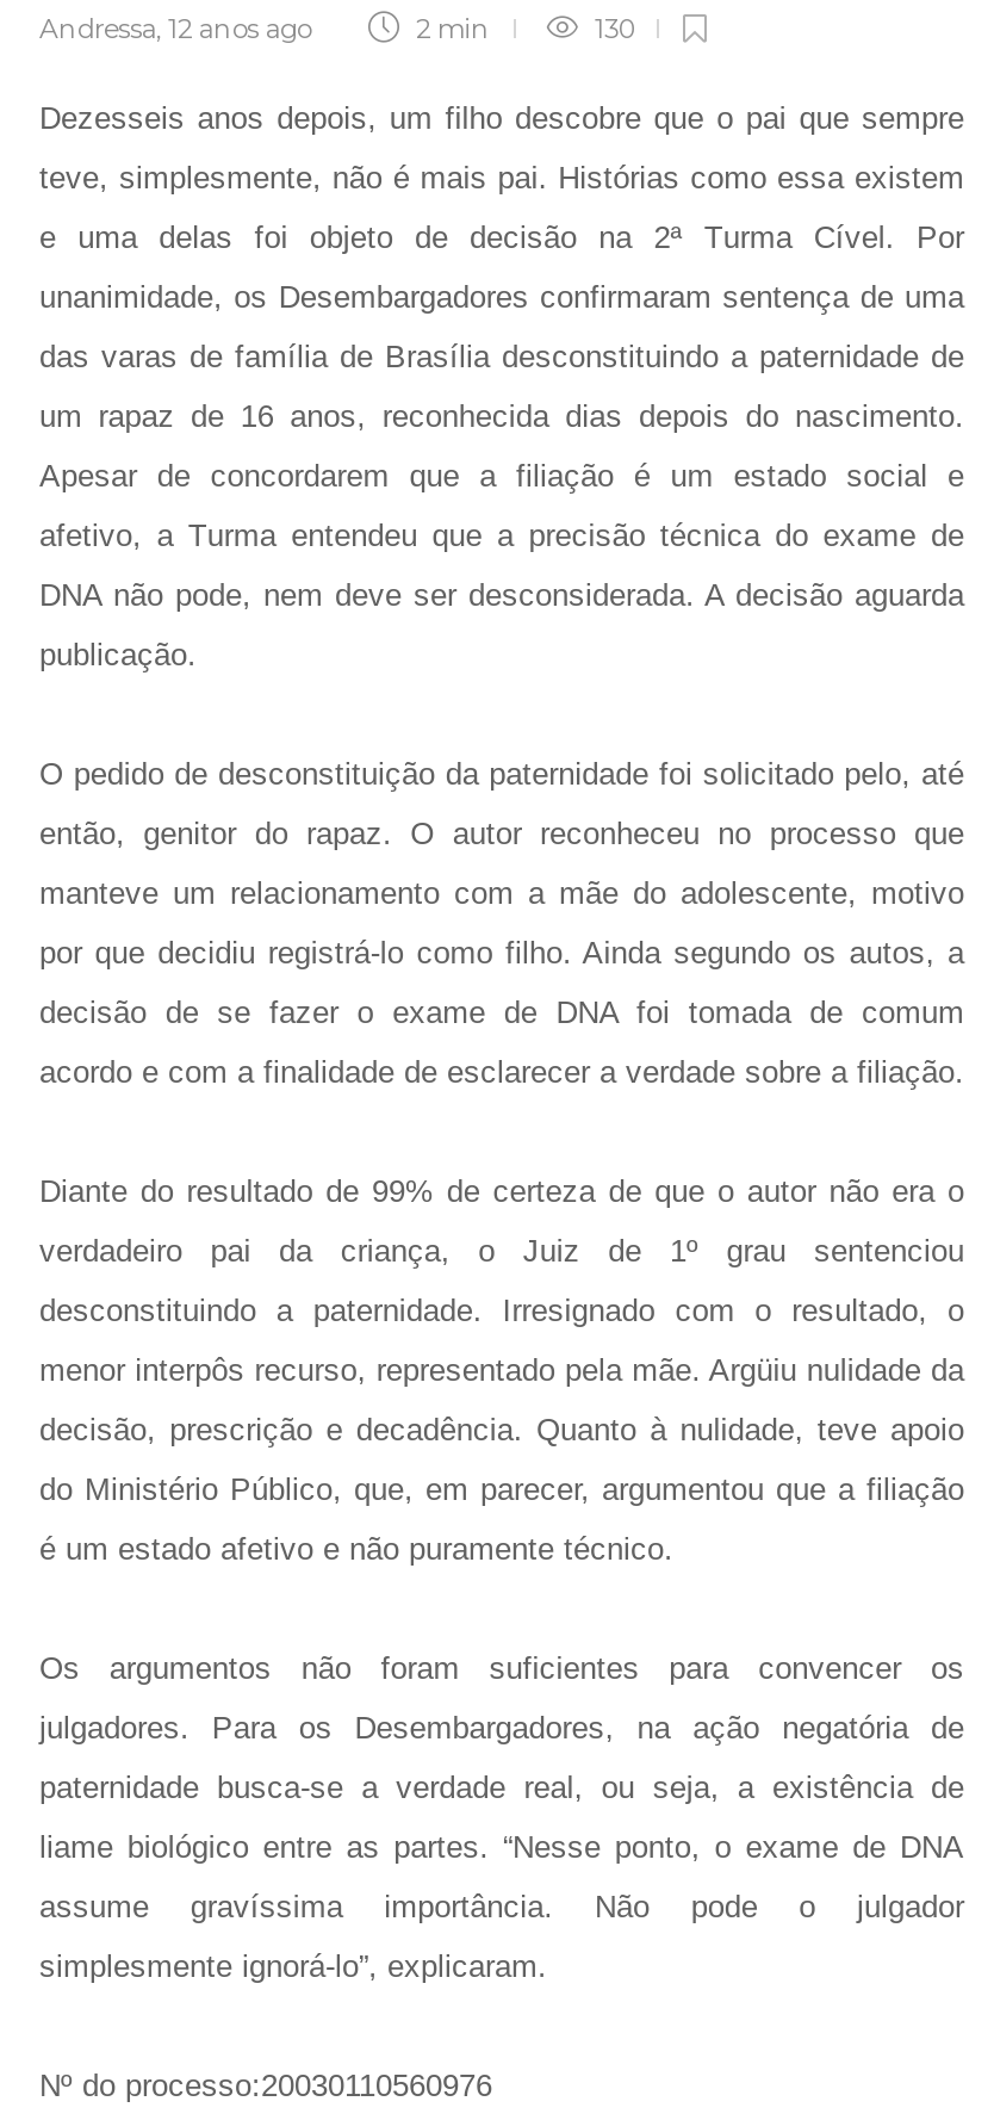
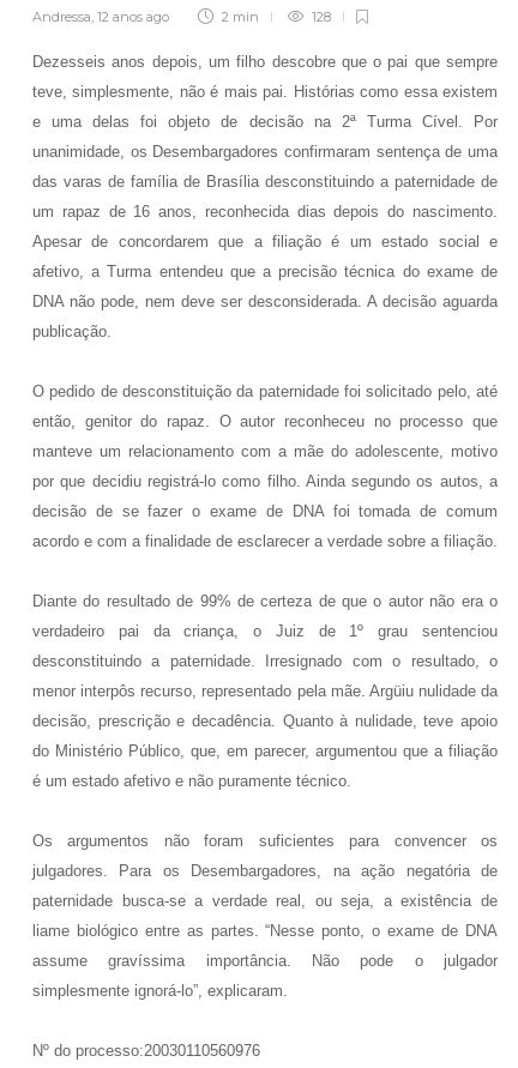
[588,12,633,45] 130 -> [308,8,331,25] 128

